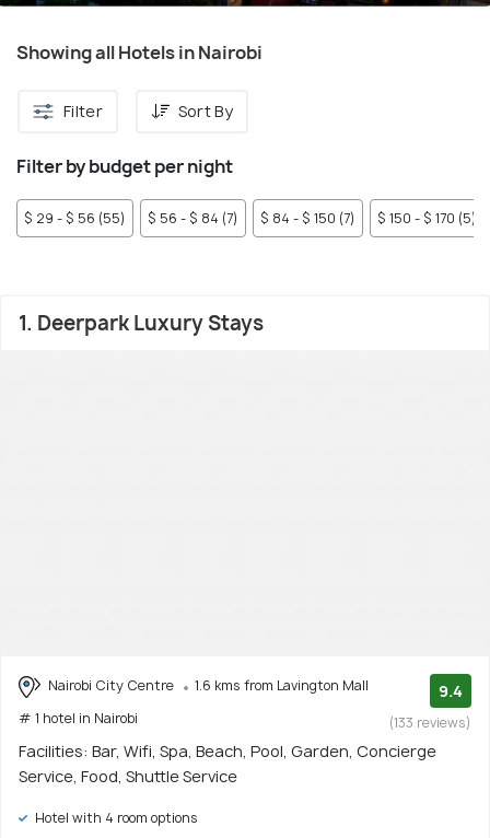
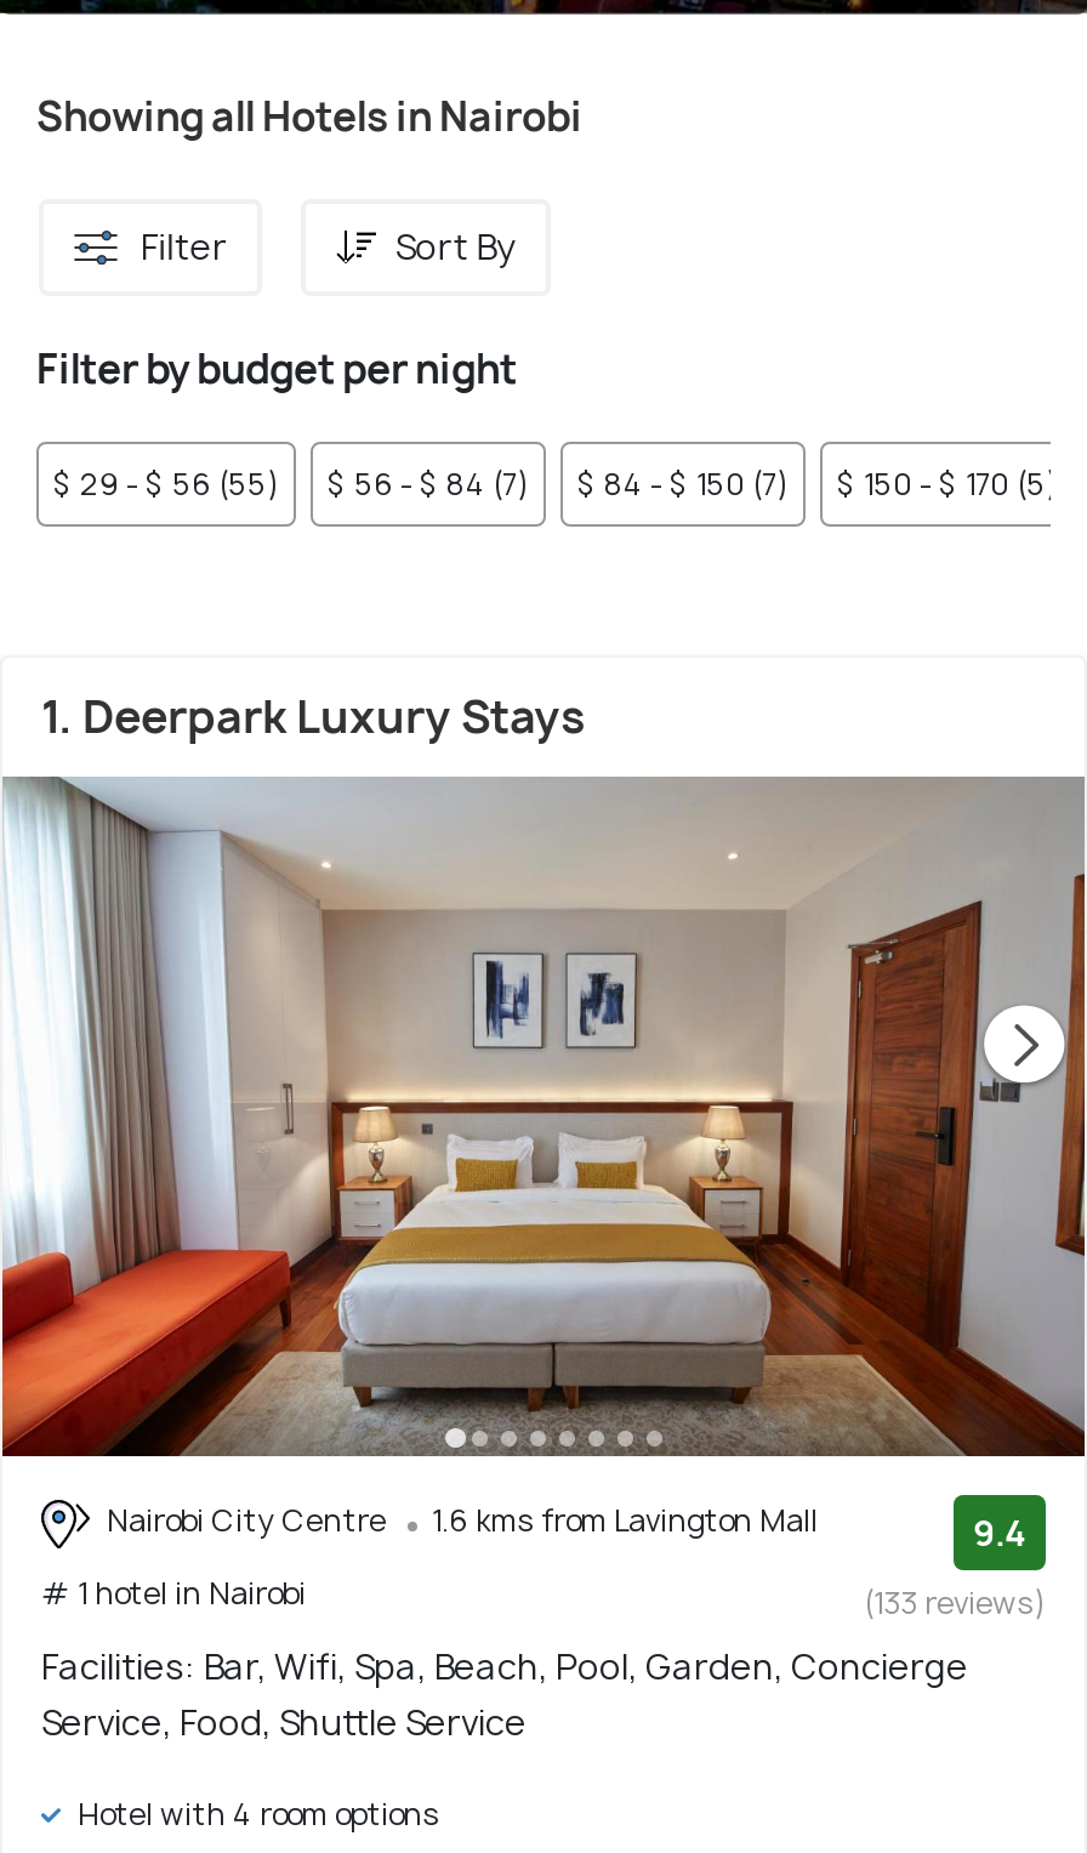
none -> [7,774,1080,1459] [image]

